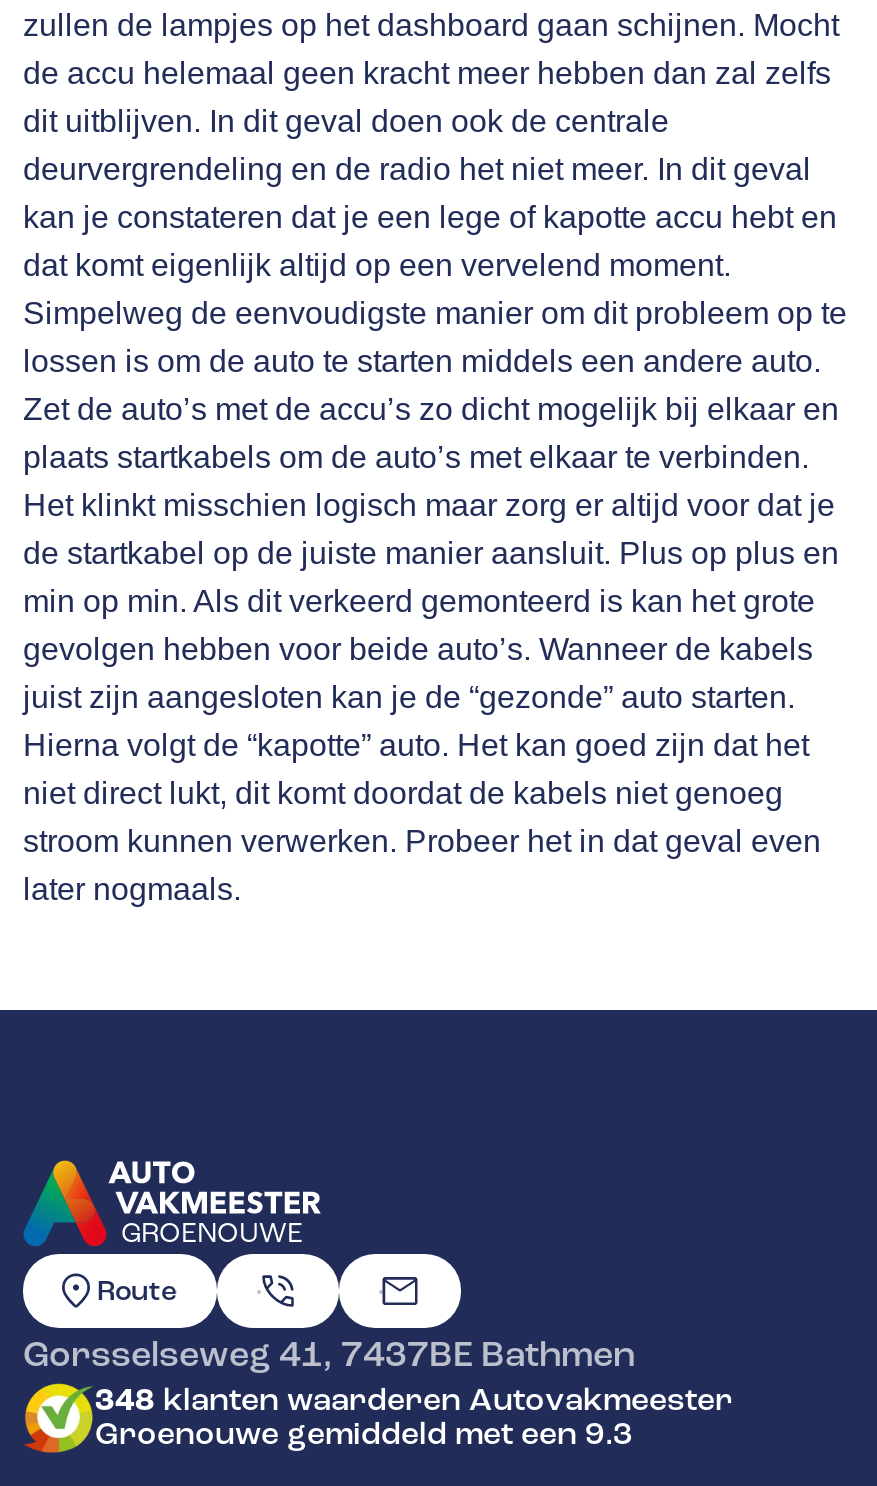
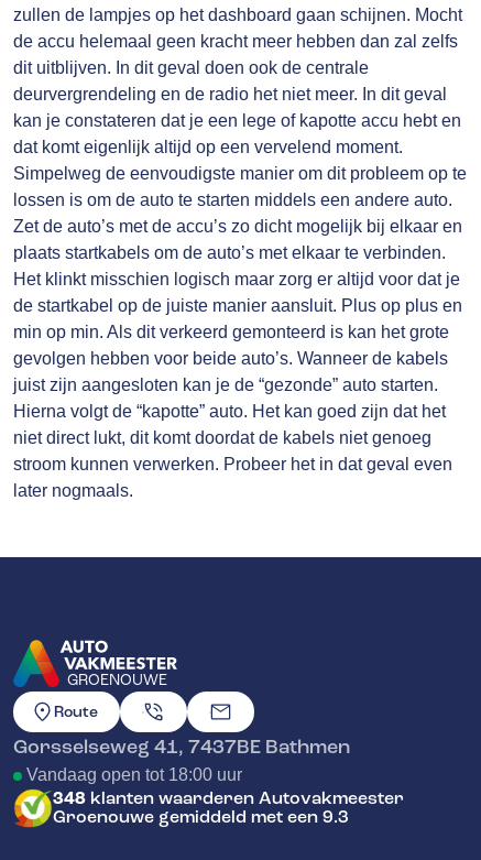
none -> [26,765,242,784] Vandaag open tot 18:00 uur

